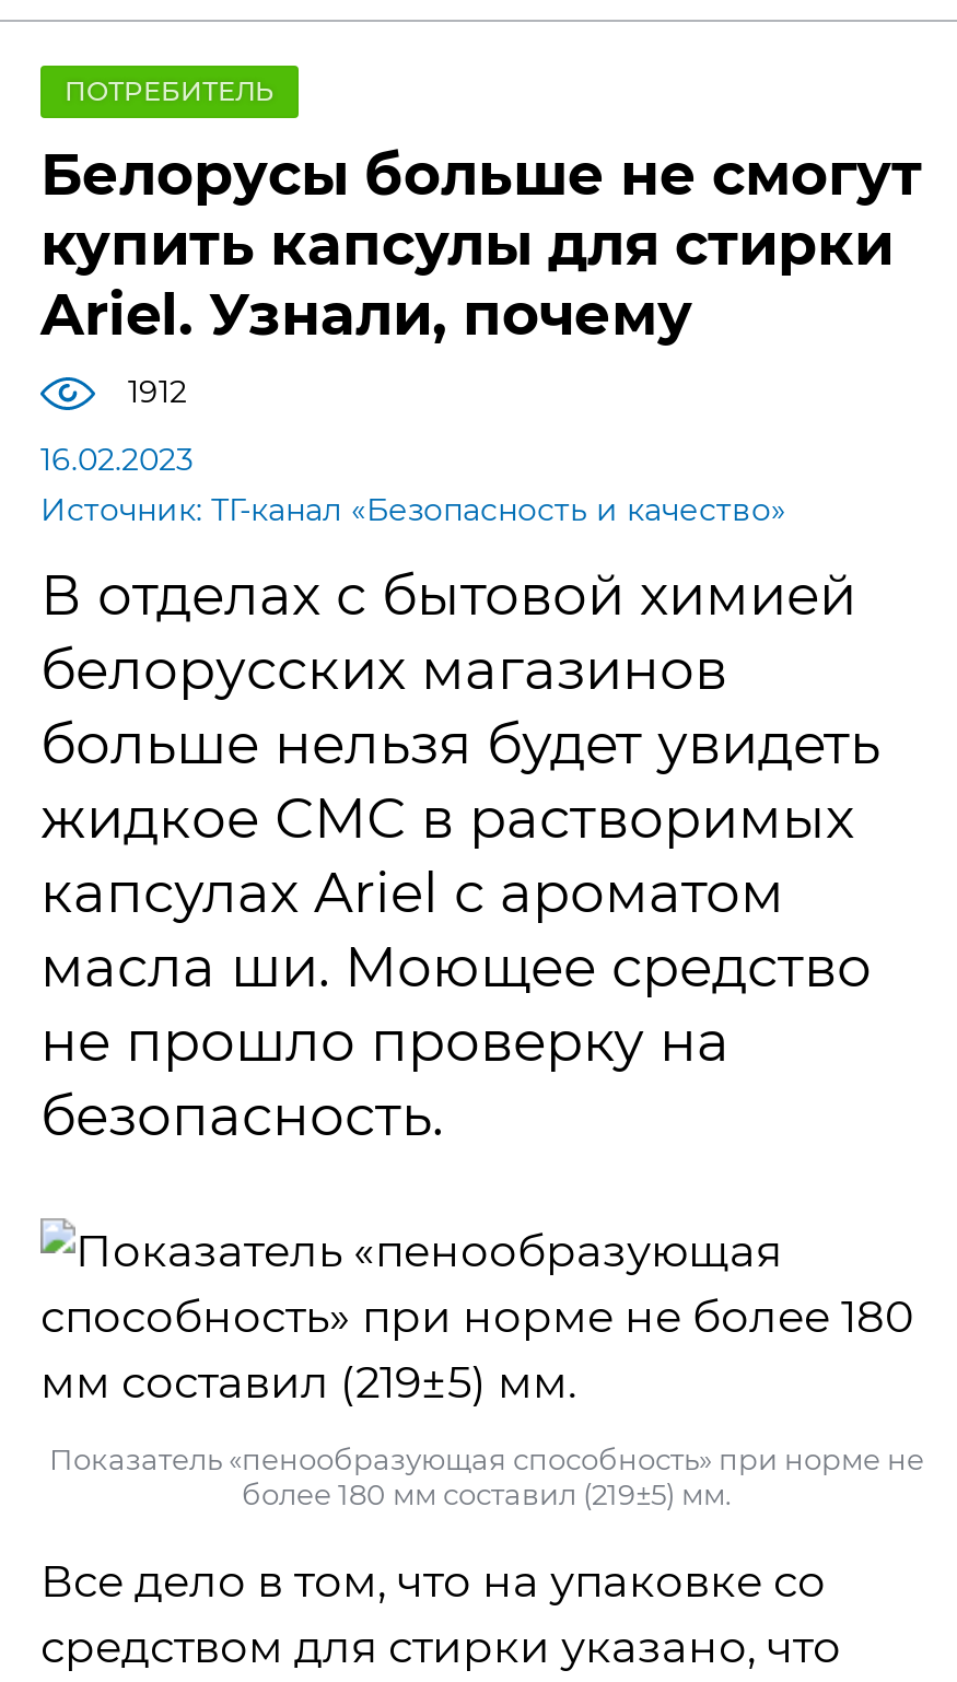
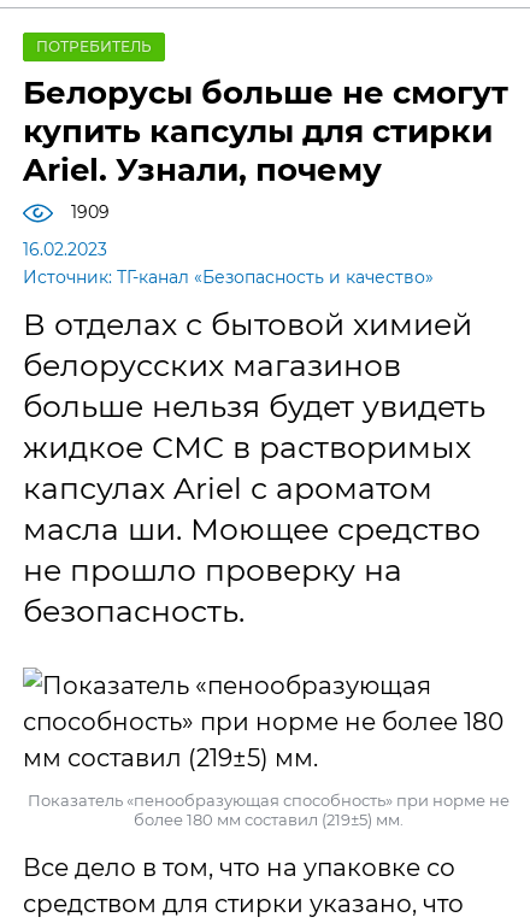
[128,372,187,411] 1912 -> [71,201,110,223] 1909

